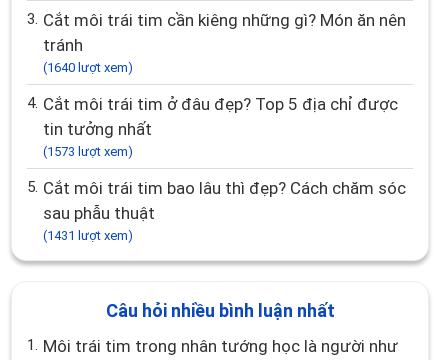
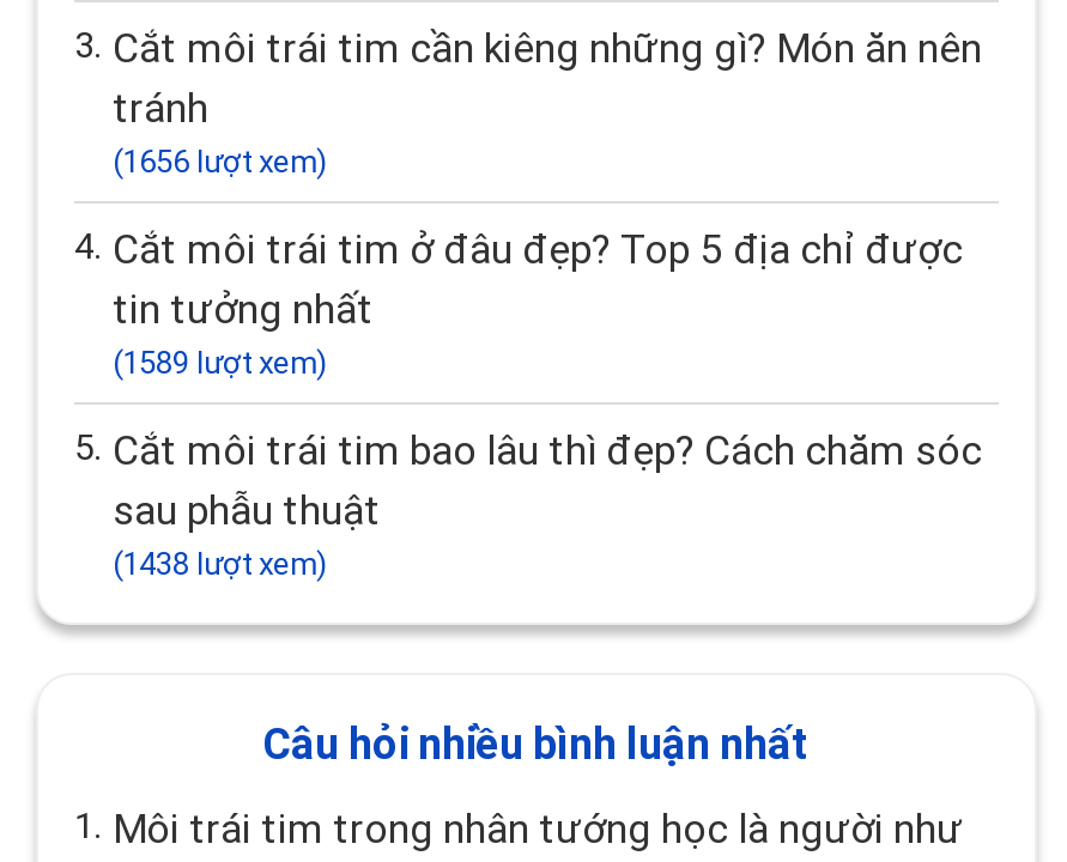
[43,60,133,75] (1640 lượt xem) -> [113,144,328,180] (1656 lượt xem)
[43,144,133,159] (1573 lượt xem) -> [113,346,328,381] (1589 lượt xem)
[43,228,133,243] (1431 lượt xem) -> [113,547,328,583] (1438 lượt xem)

